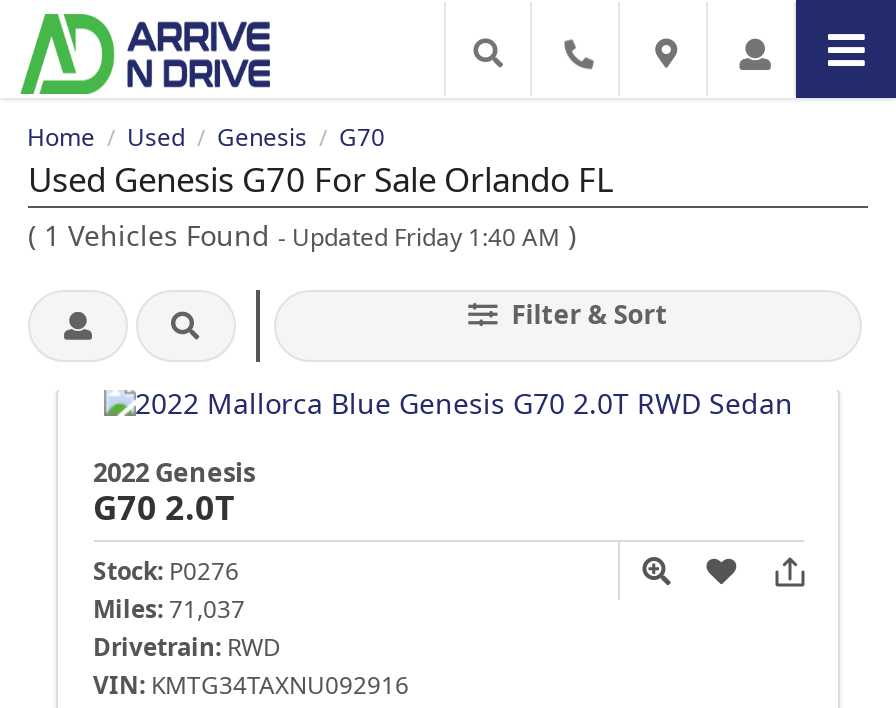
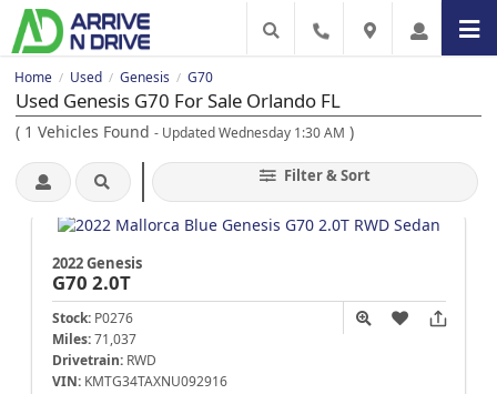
[28,216,576,254] (1 Vehicles Found - Updated Friday 1:40 AM) -> [16,121,354,142] (1 Vehicles Found - Updated Wednesday 1:30 AM)

